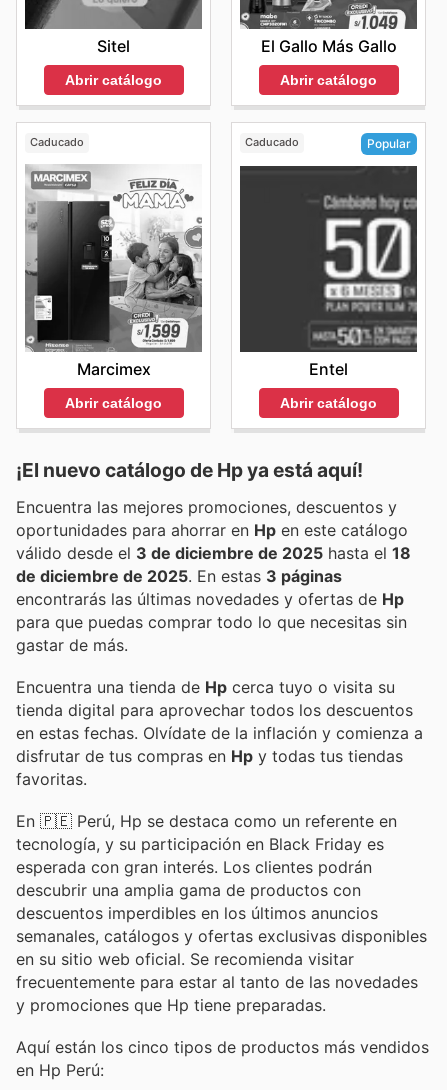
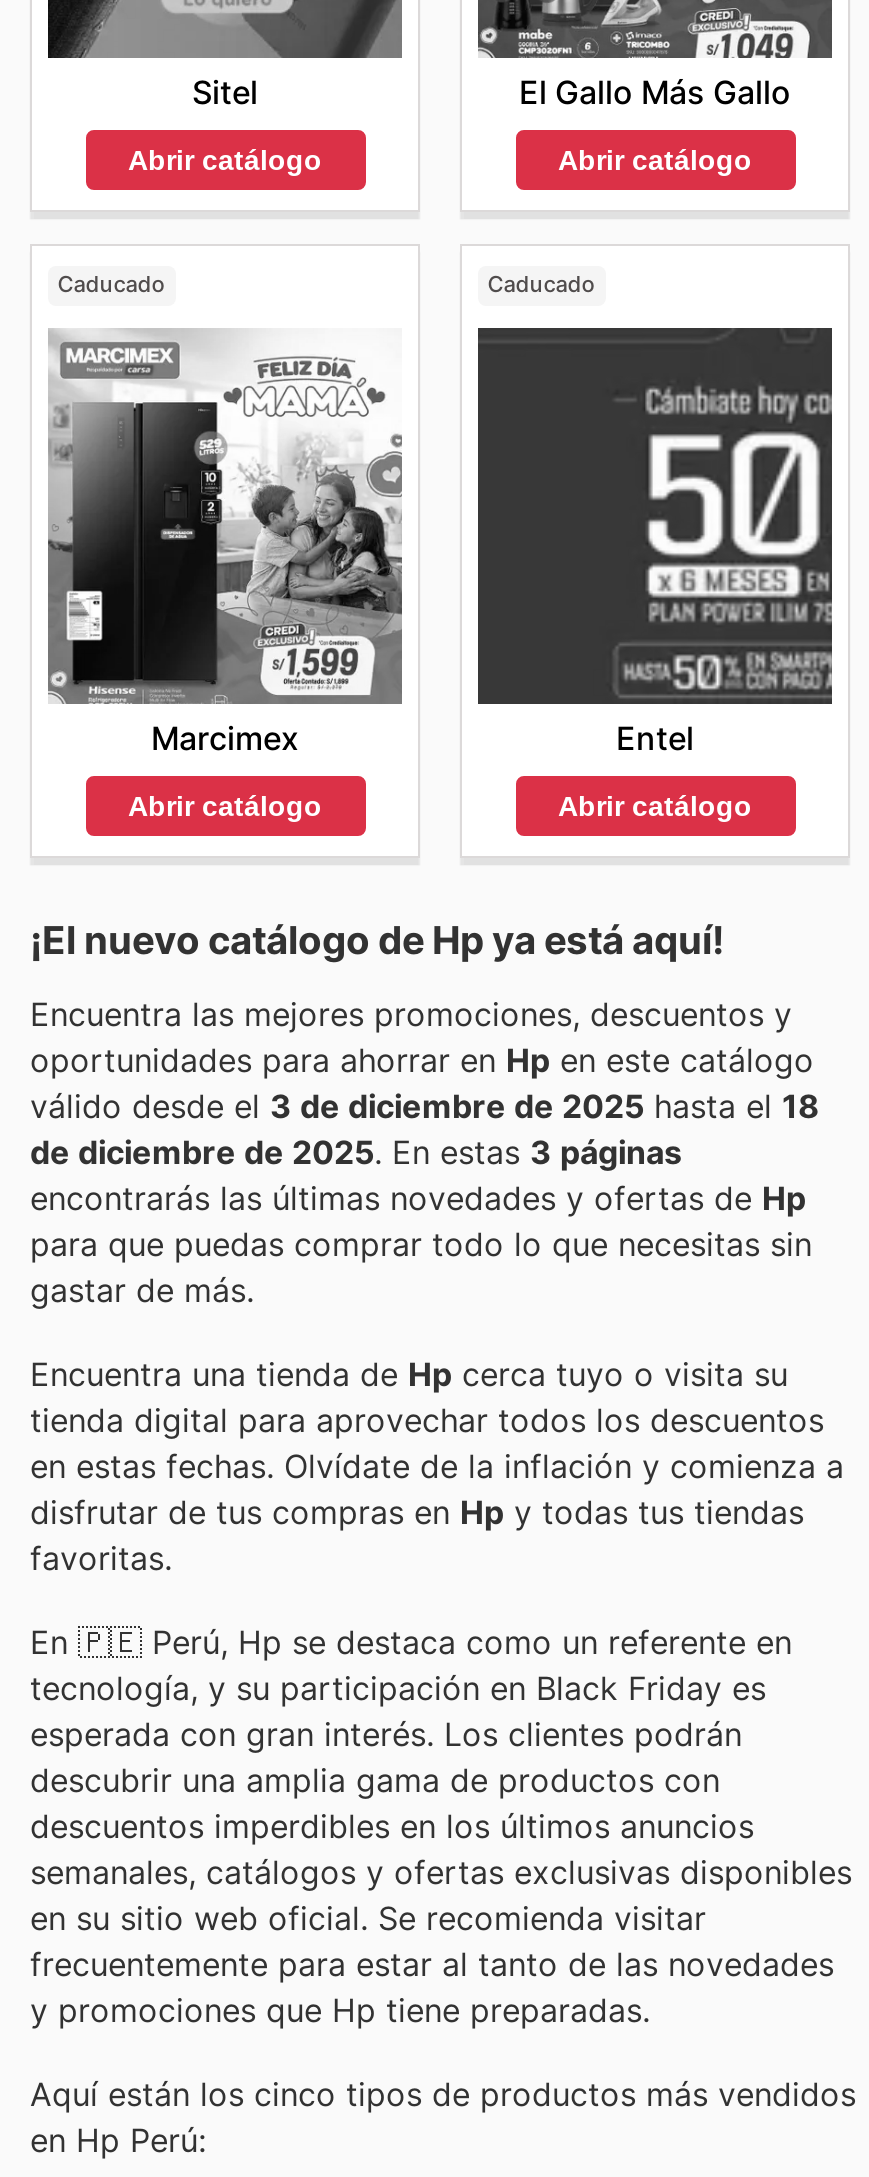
[367,136,411,151] Popular -> none

